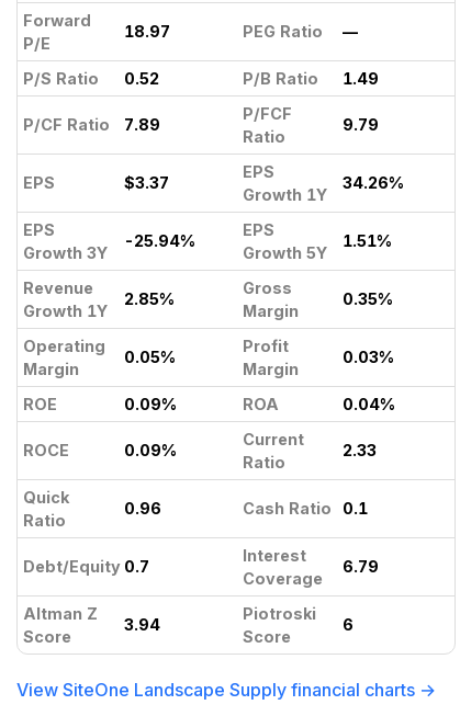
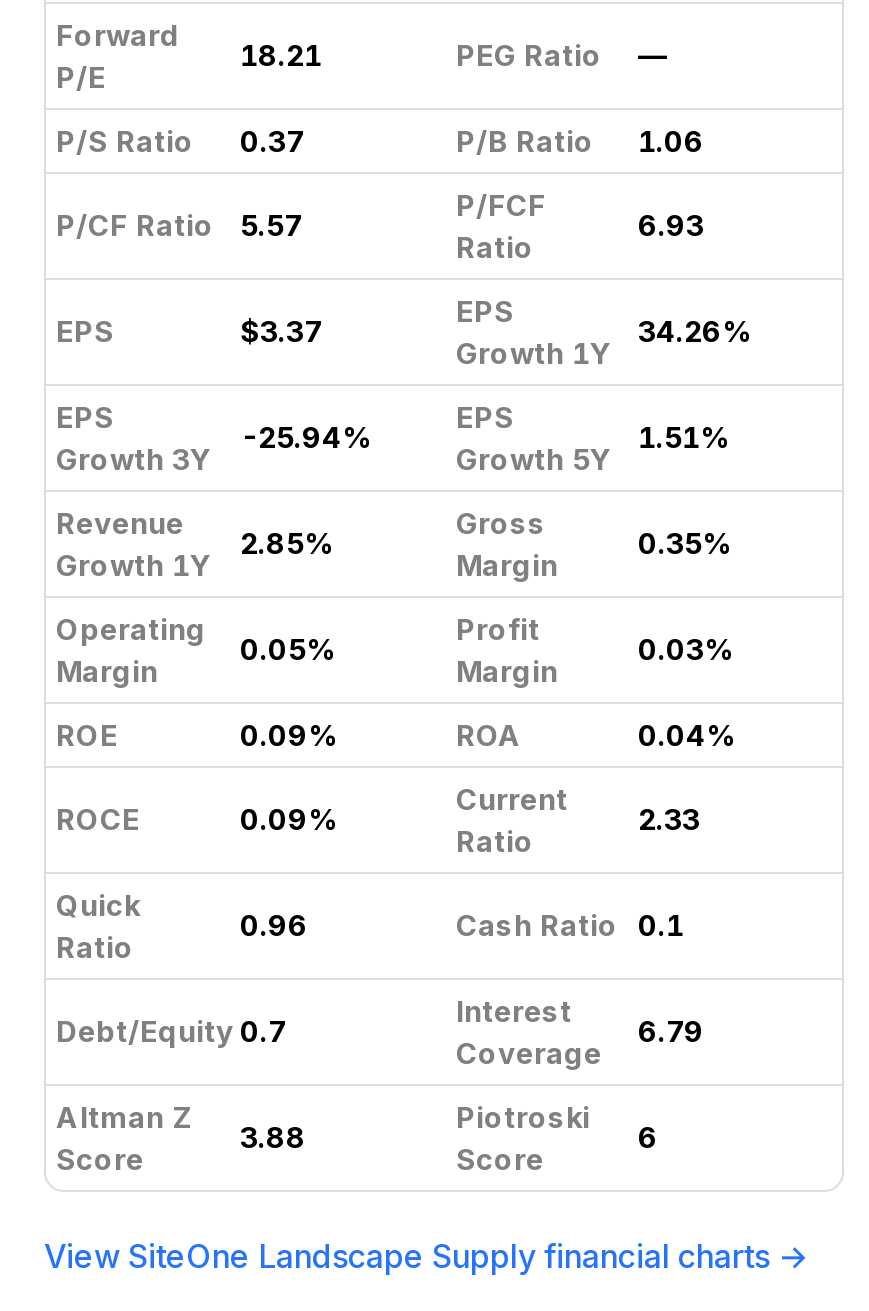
[124,22,170,41] 18.97 -> [240,38,322,72] 18.21
[23,69,159,88] P/S Ratio 0.52 -> [56,124,304,158] P/S Ratio 0.37
[243,69,379,88] P/B Ratio 1.49 -> [456,124,704,158] P/B Ratio 1.06
[23,115,160,134] P/CF Ratio 7.89 -> [56,208,302,242] P/CF Ratio 5.57
[343,115,379,134] 9.79 -> [638,208,704,242] 6.93
[124,615,160,634] 3.94 -> [240,1120,306,1154] 3.88

